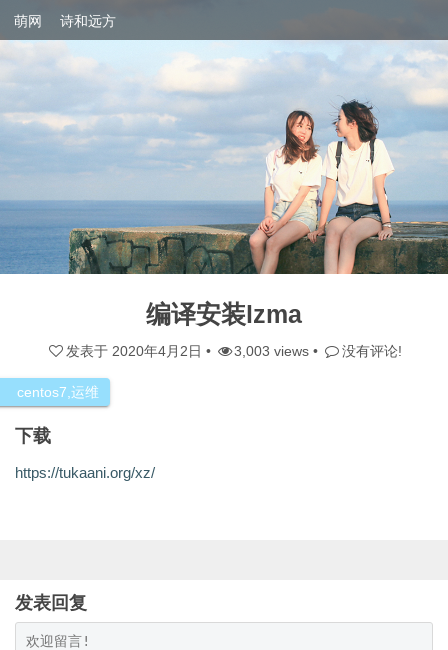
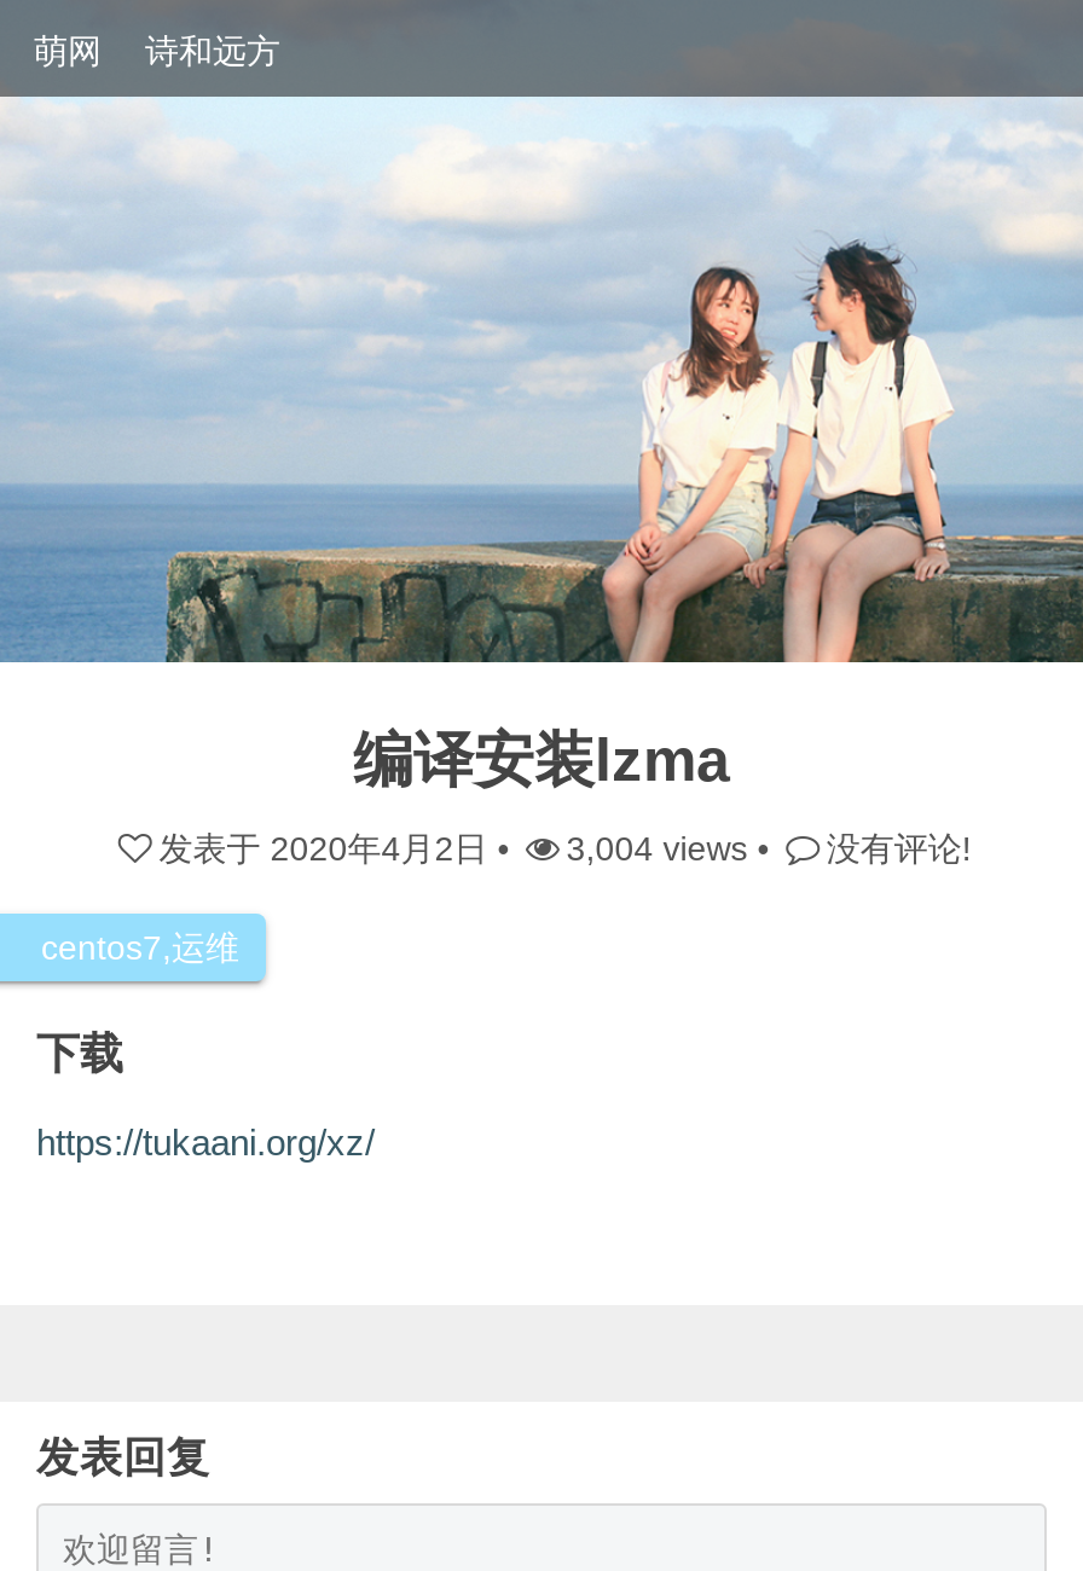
[66,343,402,359] 发表于2020年4月2日• 3,003 views • 没有评论! -> [159,829,972,868] 发表于2020年4月2日• 3,004 views • 没有评论!

